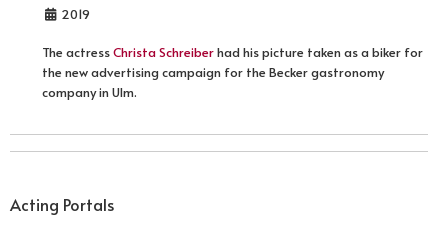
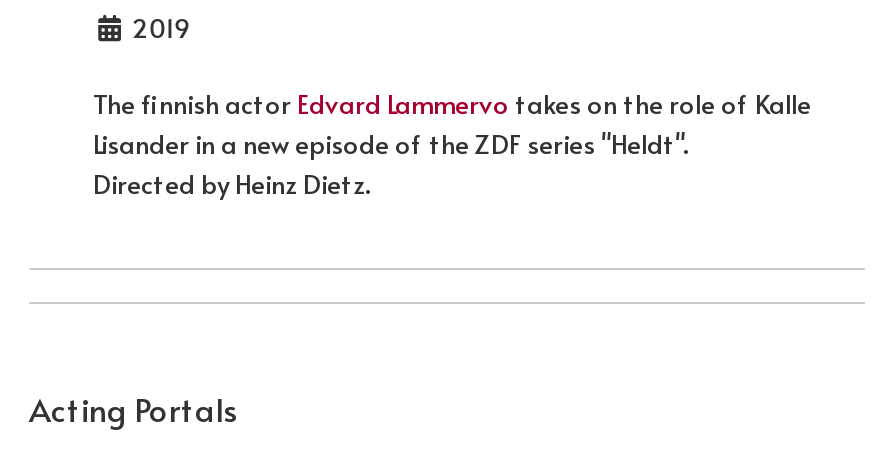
[42,43,423,101] The actress Christa Schreiber had his picture taken as a biker for | the new advertising campaign for the Becker gastronomy | company in Ulm. -> [93,86,811,202] The finnish actor Edvard Lammervo takes on the role of Kalle | Lisander in a new episode of the ZDF series "Heldt". | Directed by Heinz Dietz.

